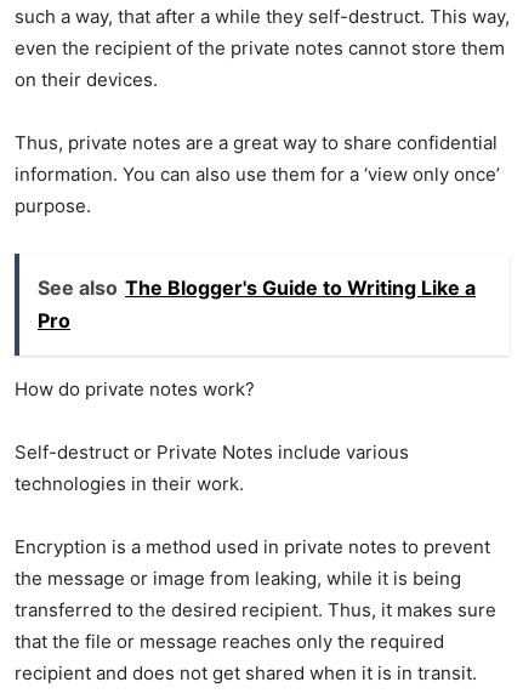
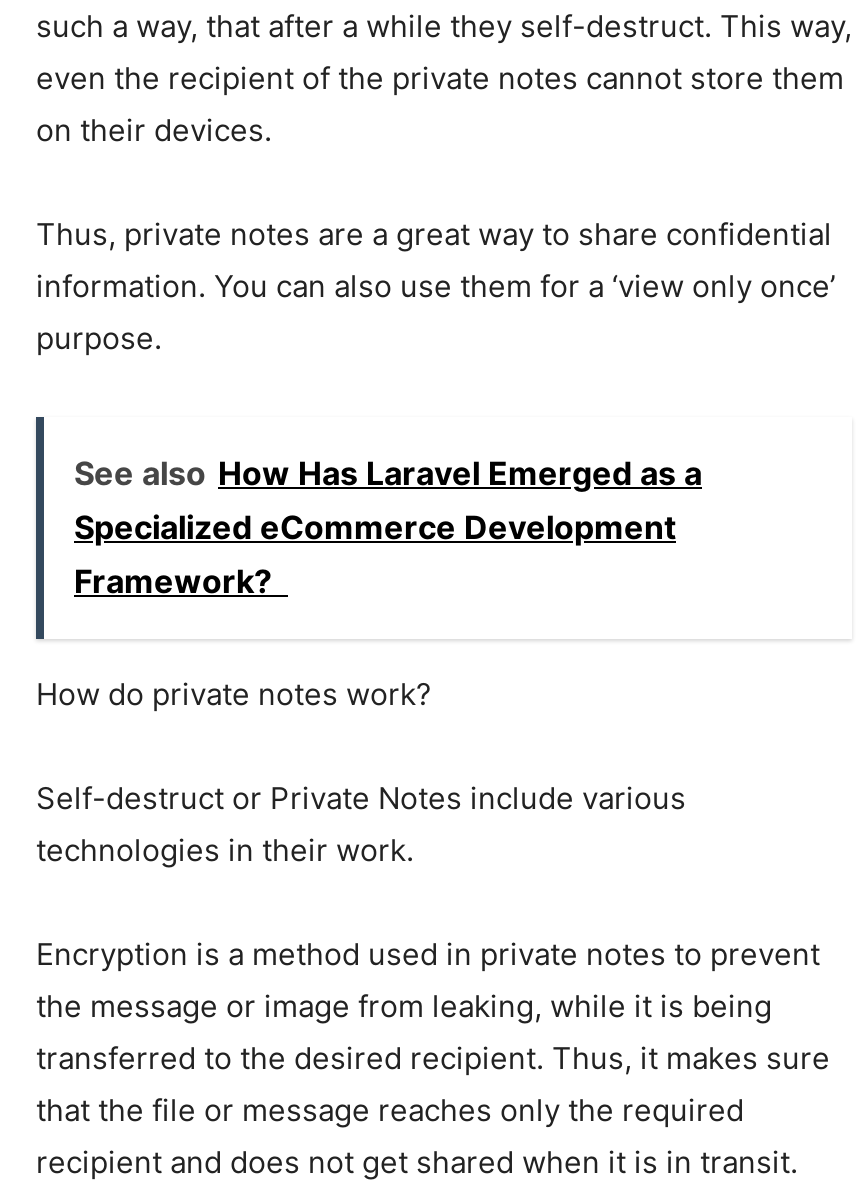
[38,275,476,332] See also The Blogger's Guide to Writing Like a | Pro -> [74,453,702,601] See also How Has Laravel Emerged as a | Specialized eCommerce Development | Framework?

